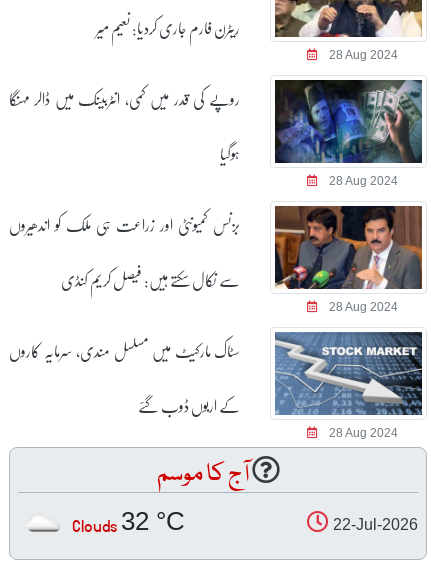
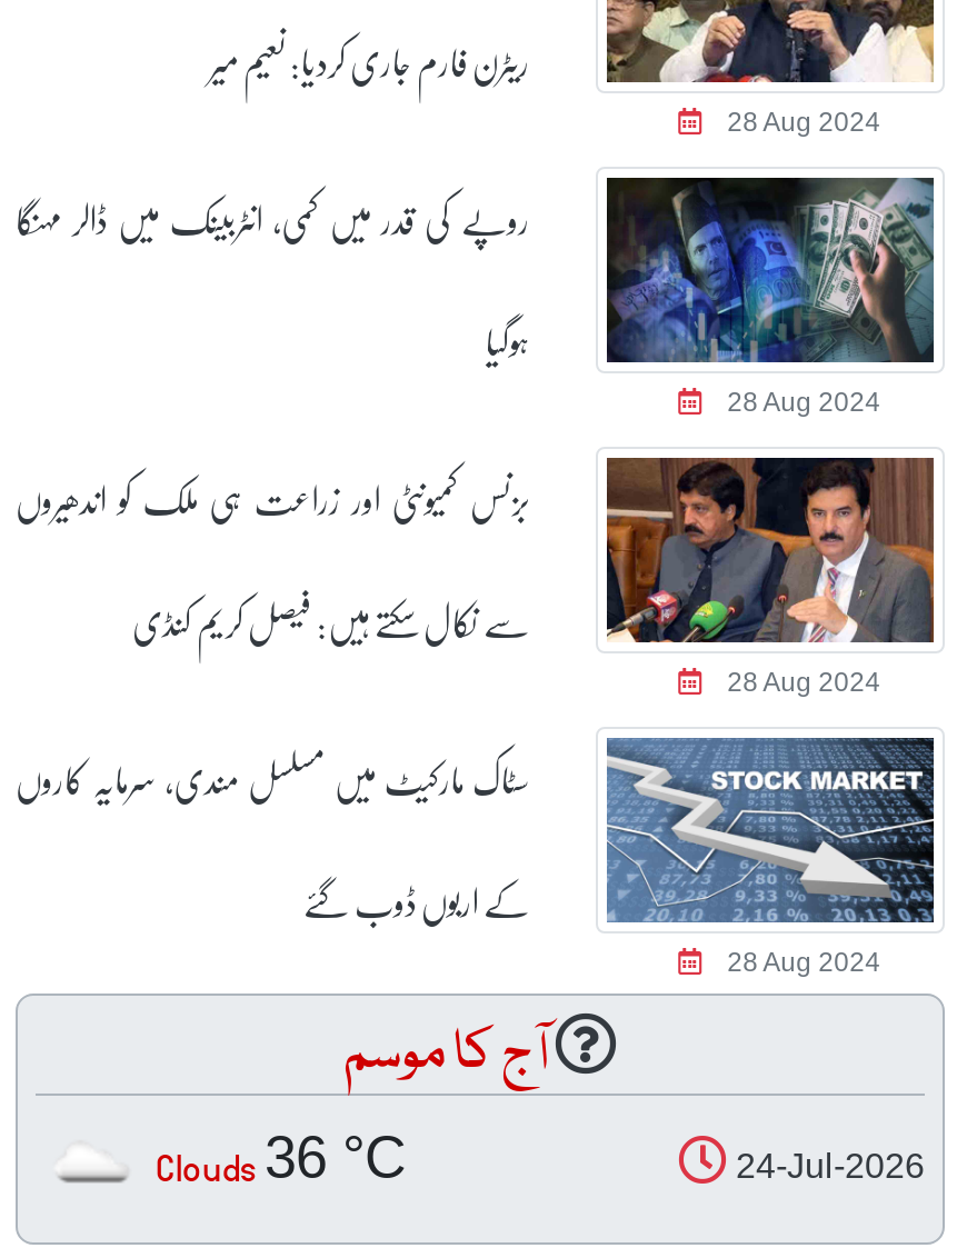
[121,506,418,536] 22-Jul-2026 | 32 °C -> [265,1124,925,1191] 24-Jul-2026 | 36 °C

